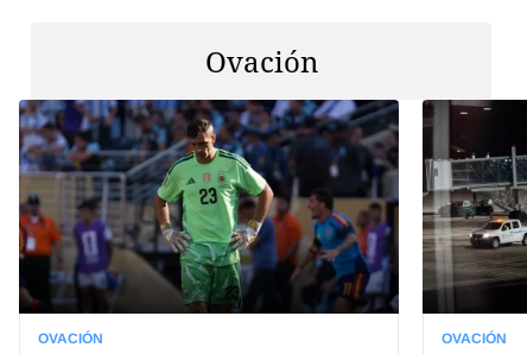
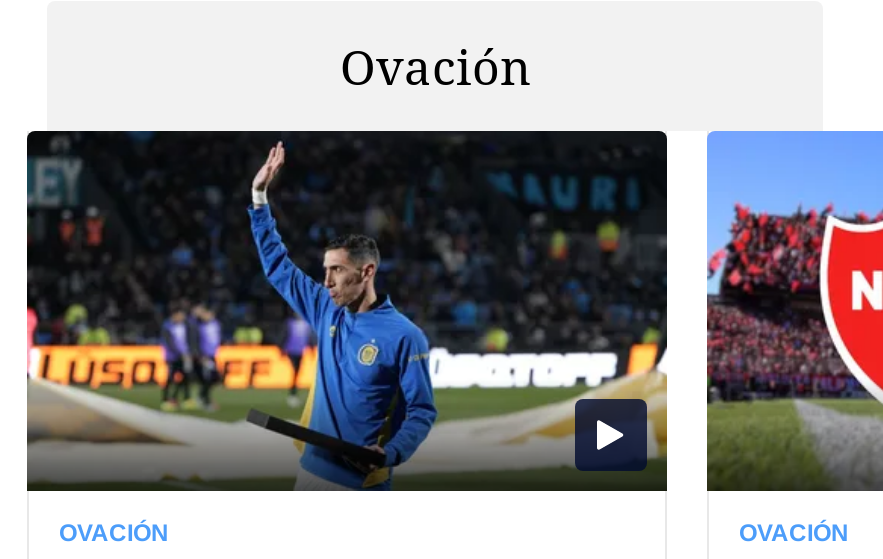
[18,99,400,314] [image] -> [25,129,669,491] [image]
[421,99,523,312] [image] -> [707,129,877,491] [image]

